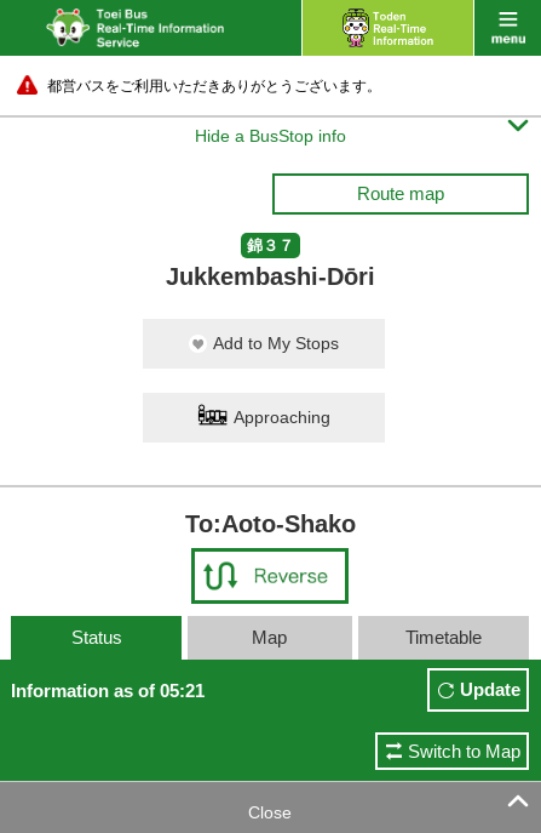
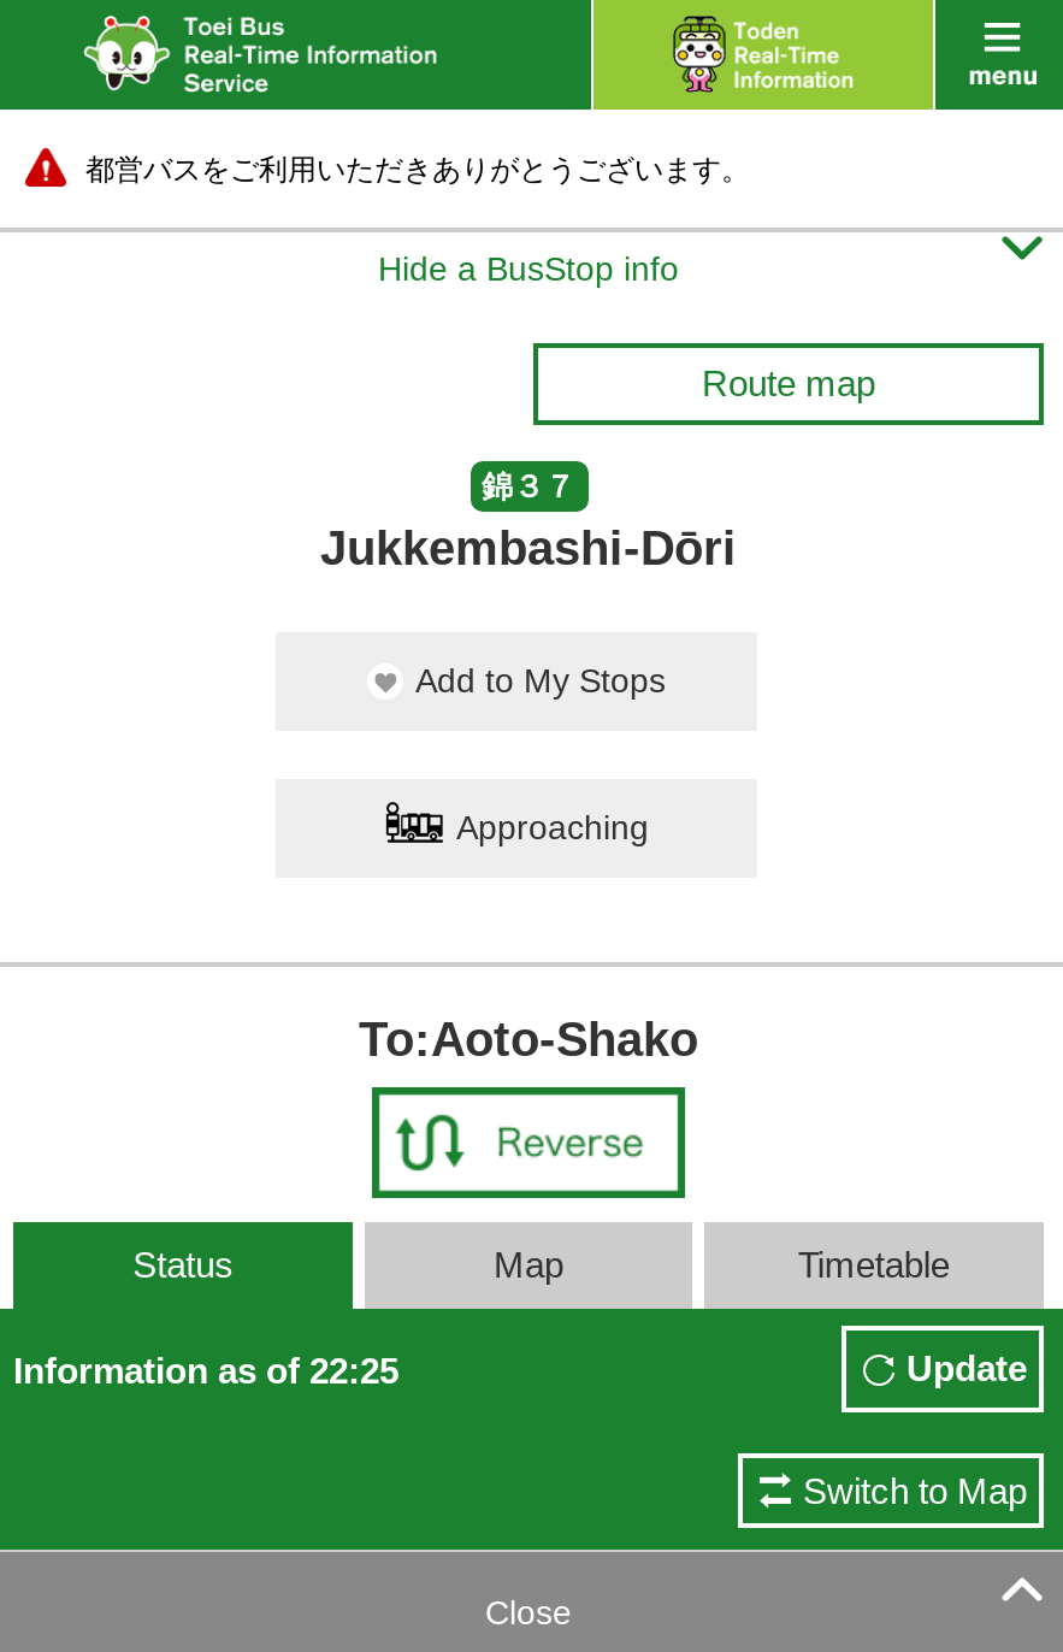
[11,680,205,701] Information as of 05:21 -> [13,1350,398,1391] Information as of 22:25

